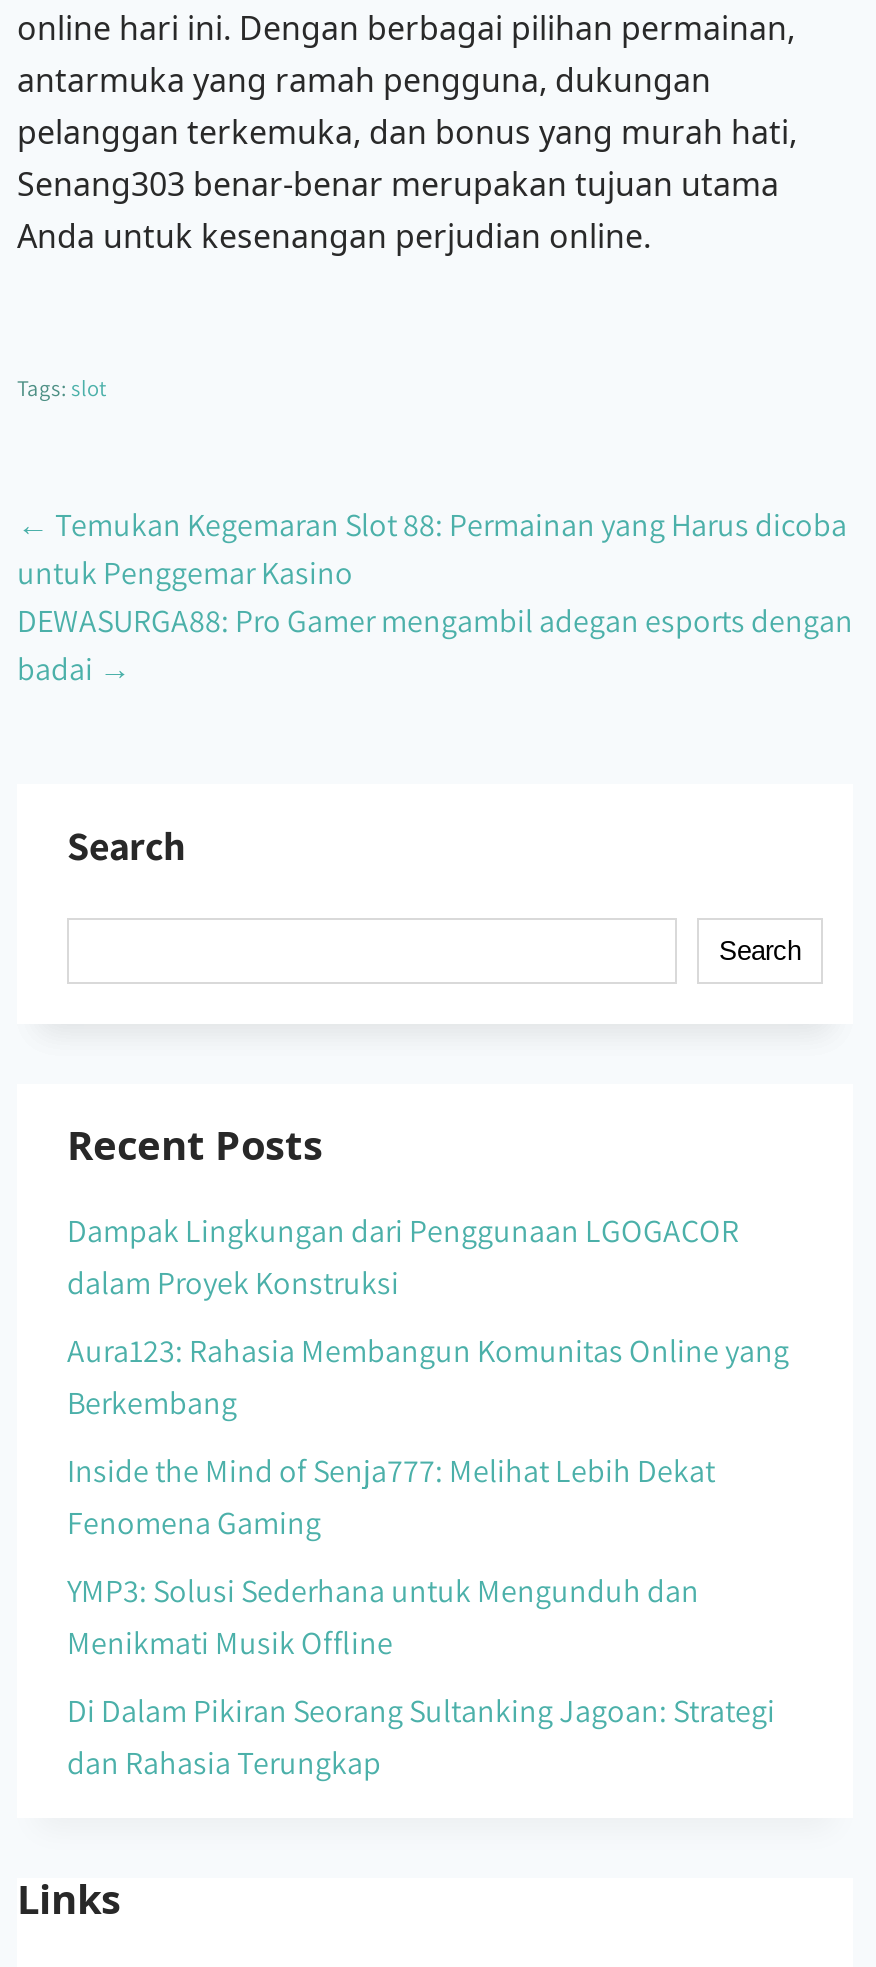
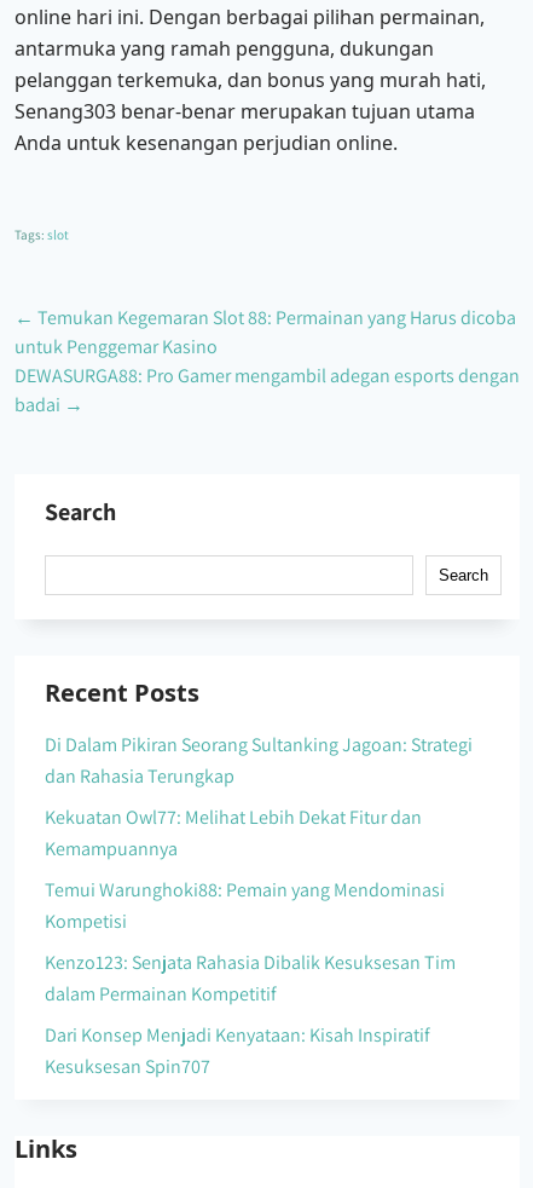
[67,1210,789,1664] Dampak Lingkungan dari Penggunaan LGOGACOR | dalam Proyek Konstruksi | Aura123: Rahasia Membangun Komunitas Online yang | Berkembang | Inside the Mind of Senja777: Melihat Lebih Dekat | Fenomena Gaming | YMP3: Solusi Sederhana untuk Mengunduh dan | Menikmati Musik Offline -> none
moved [67,1690,775,1784] -> [45,732,473,789]: Di Dalam Pikiran Seorang Sultanking Jagoan: Strategi | dan Rahasia Terungkap
none -> [45,805,456,1079] Kekuatan Owl77: Melihat Lebih Dekat Fitur dan | Kemampuannya | Temui Warunghoki88: Pemain yang Mendominasi | Kompetisi | Kenzo123: Senjata Rahasia Dibalik Kesuksesan Tim | dalam Permainan Kompetitif | Dari Konsep Menjadi Kenyataan: Kisah Inspiratif | Kesuksesan Spin707

